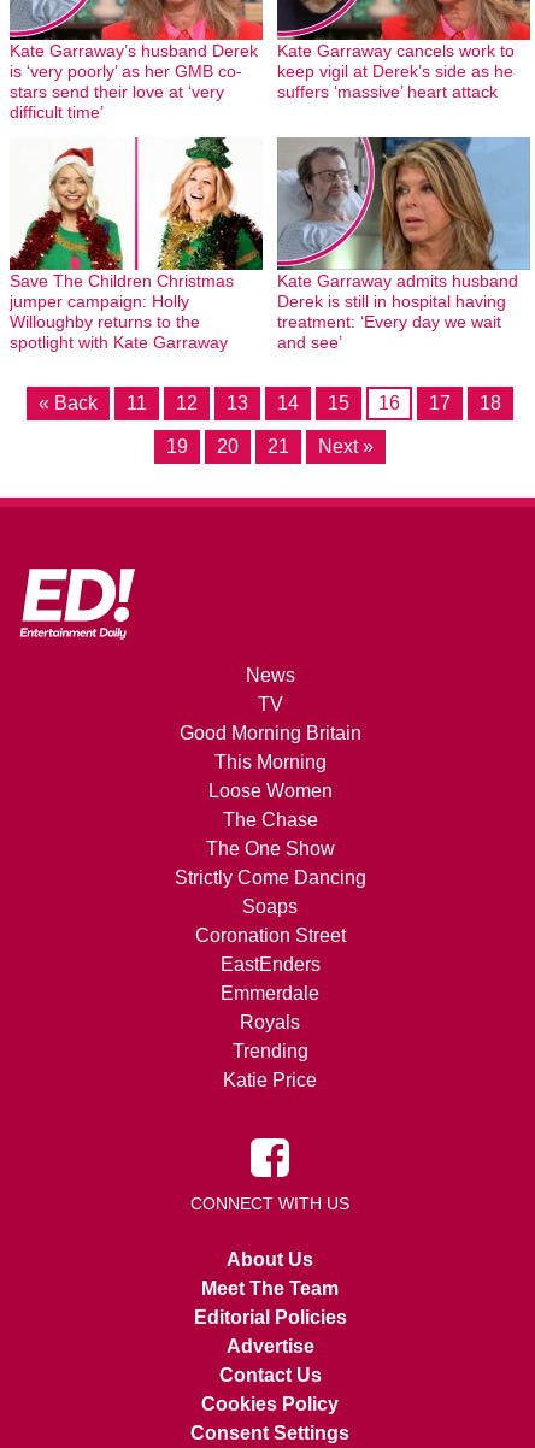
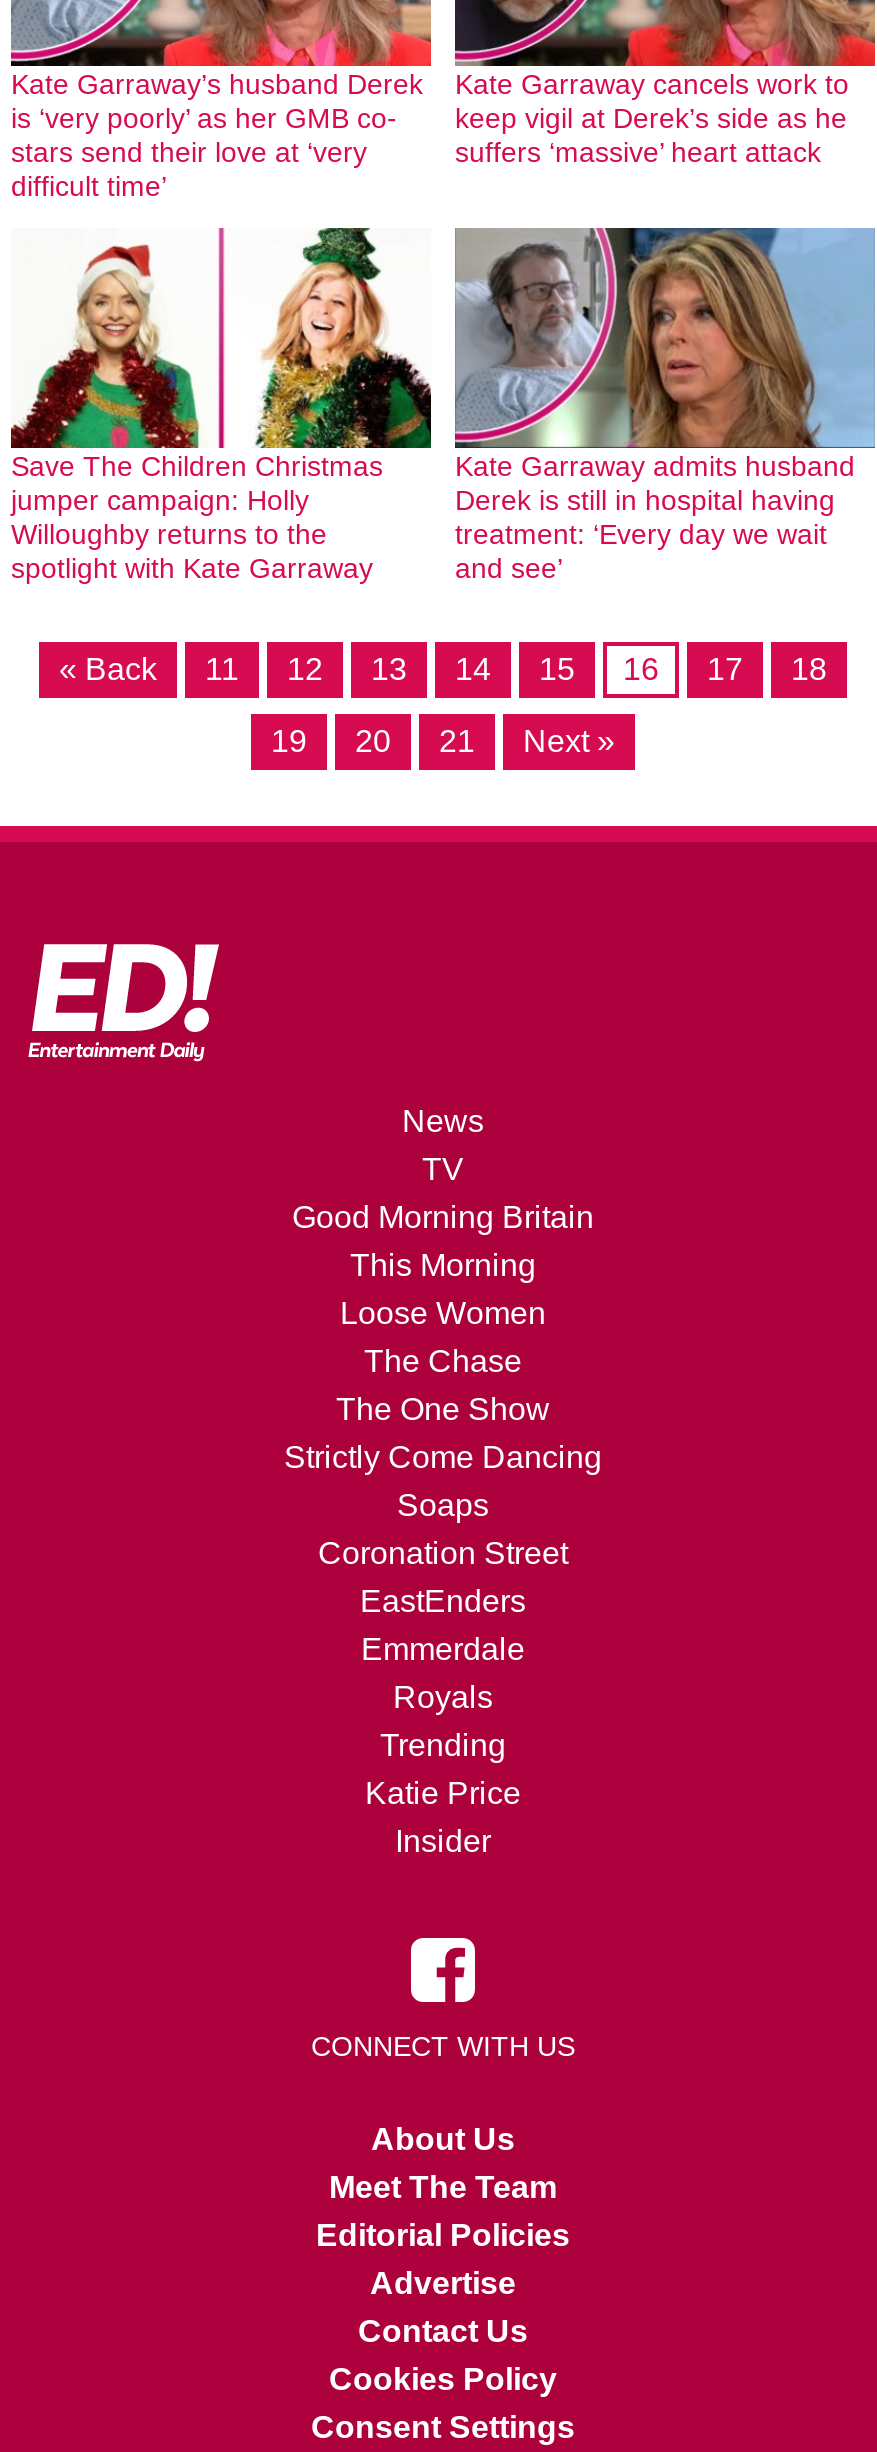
none -> [395,1823,491,1857] Insider

